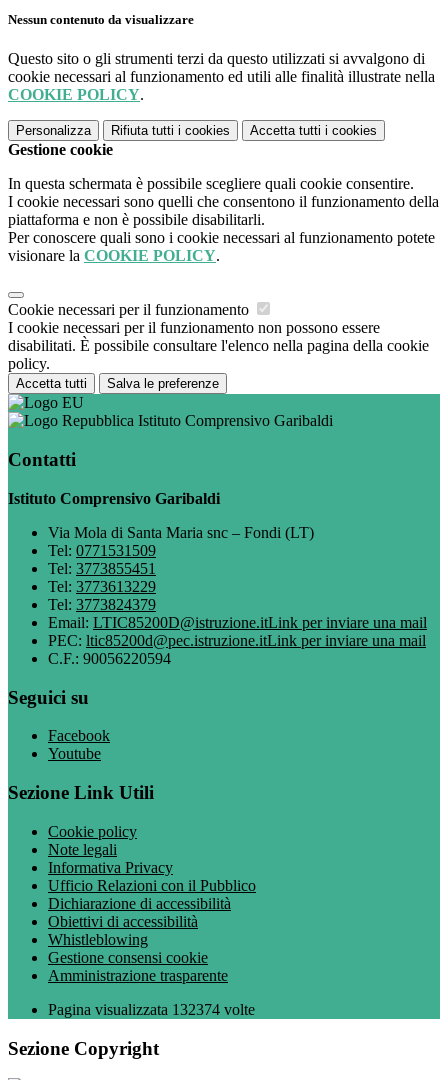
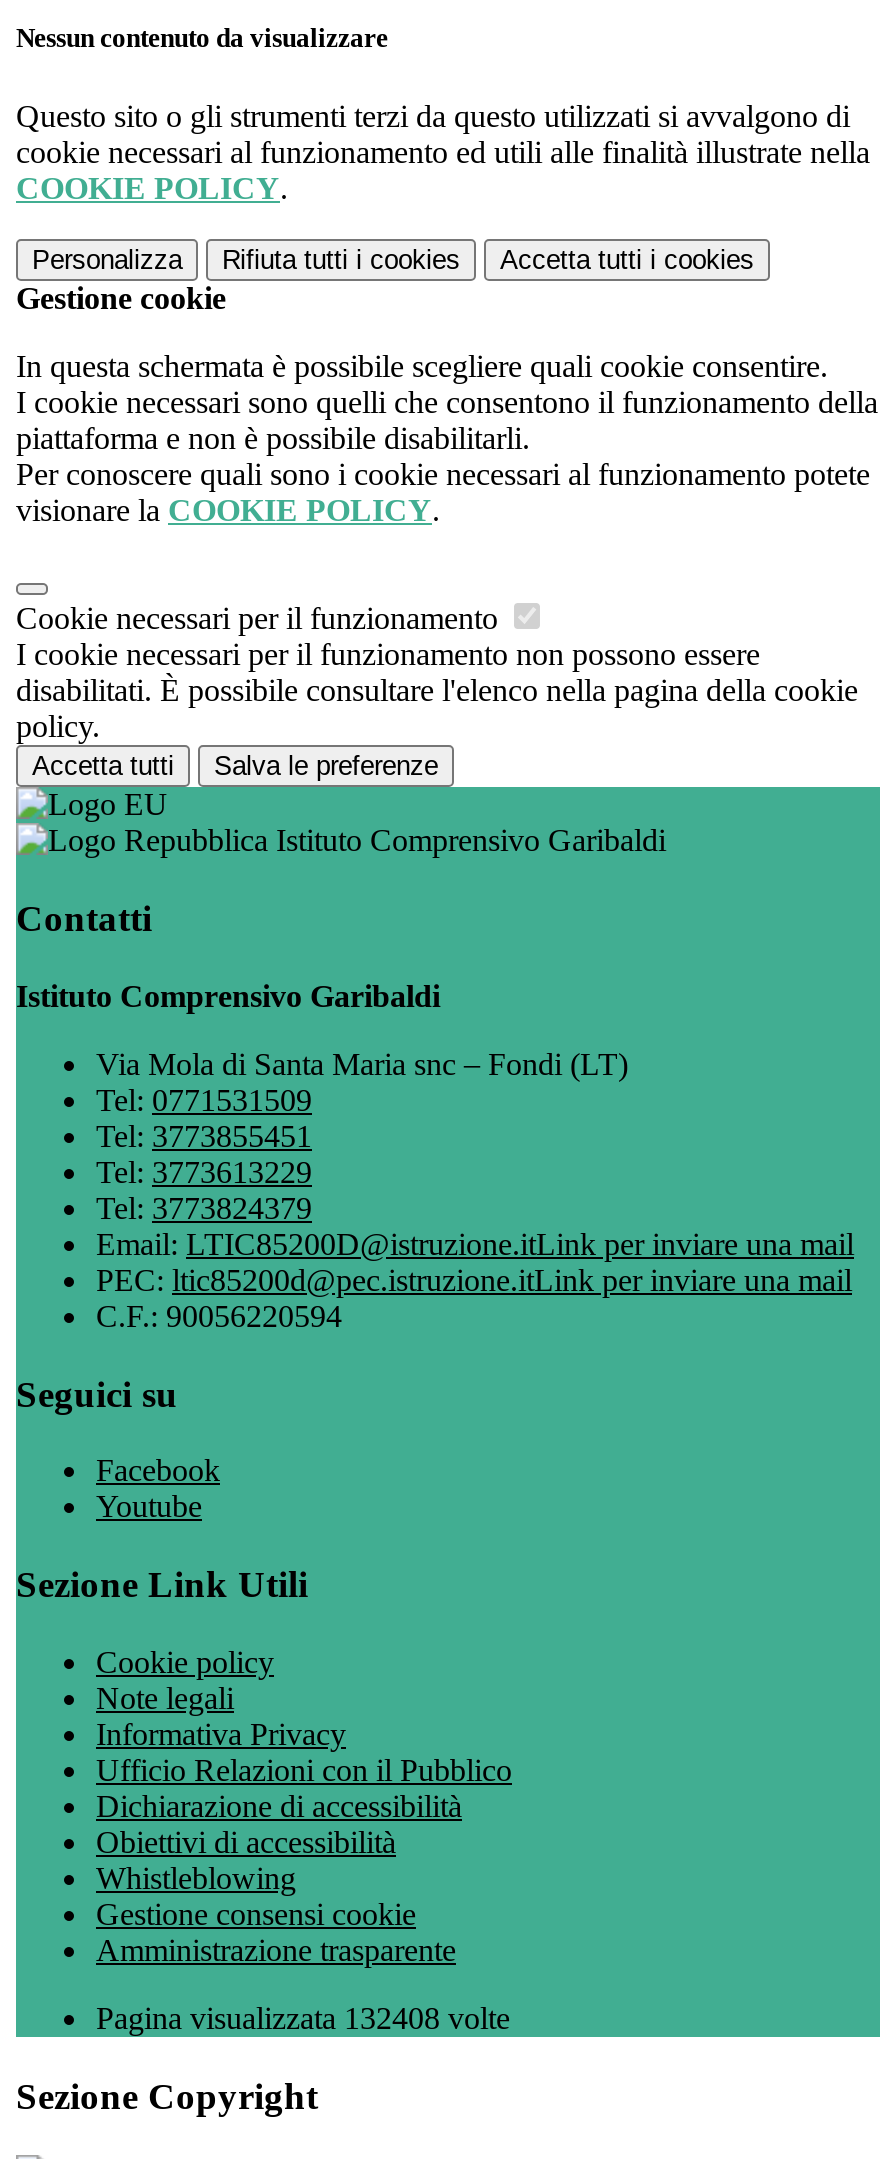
[48,1001,255,1018] Pagina visualizzata 132374 volte -> [96,2001,510,2035] Pagina visualizzata 132408 volte

